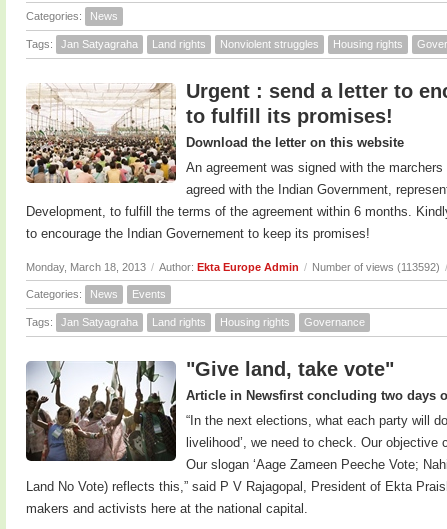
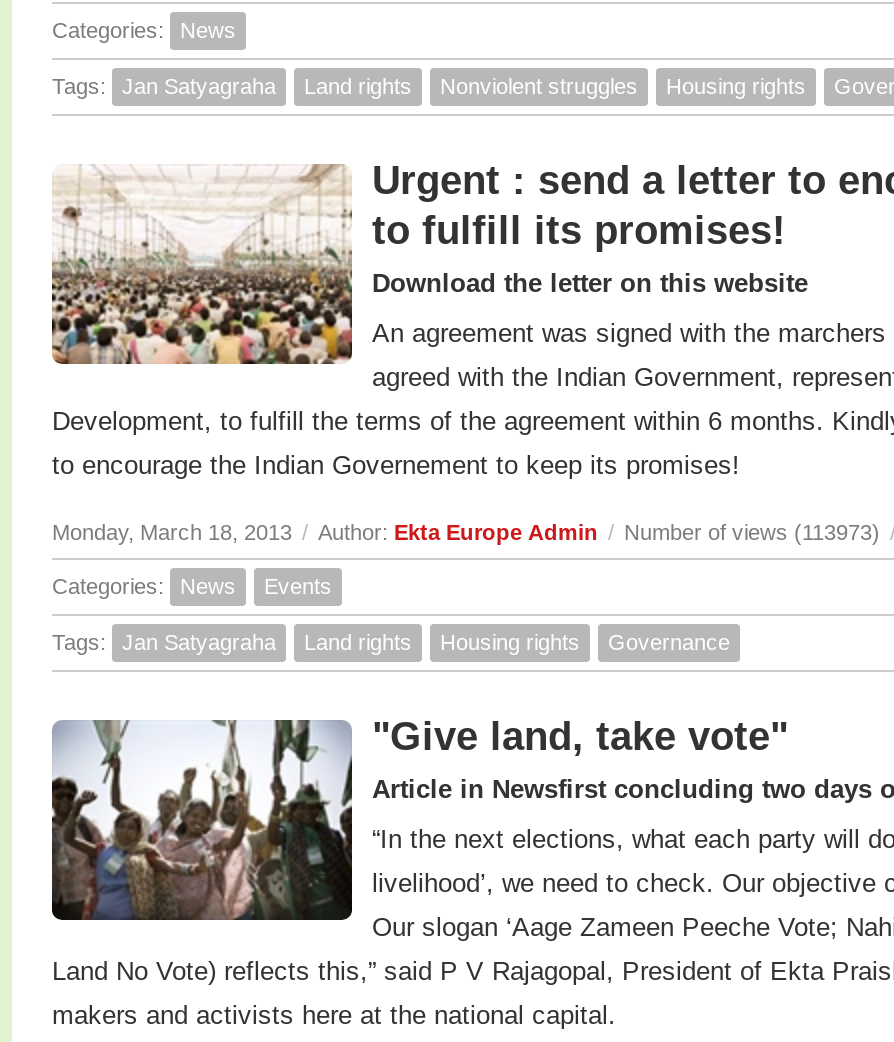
[26,261,447,273] Monday, March 18, 2013 / Author: Ekta Europe Admin / Number of views (113592) / -> [52,520,894,544] Monday, March 18, 2013 / Author: Ekta Europe Admin / Number of views (113973) /

